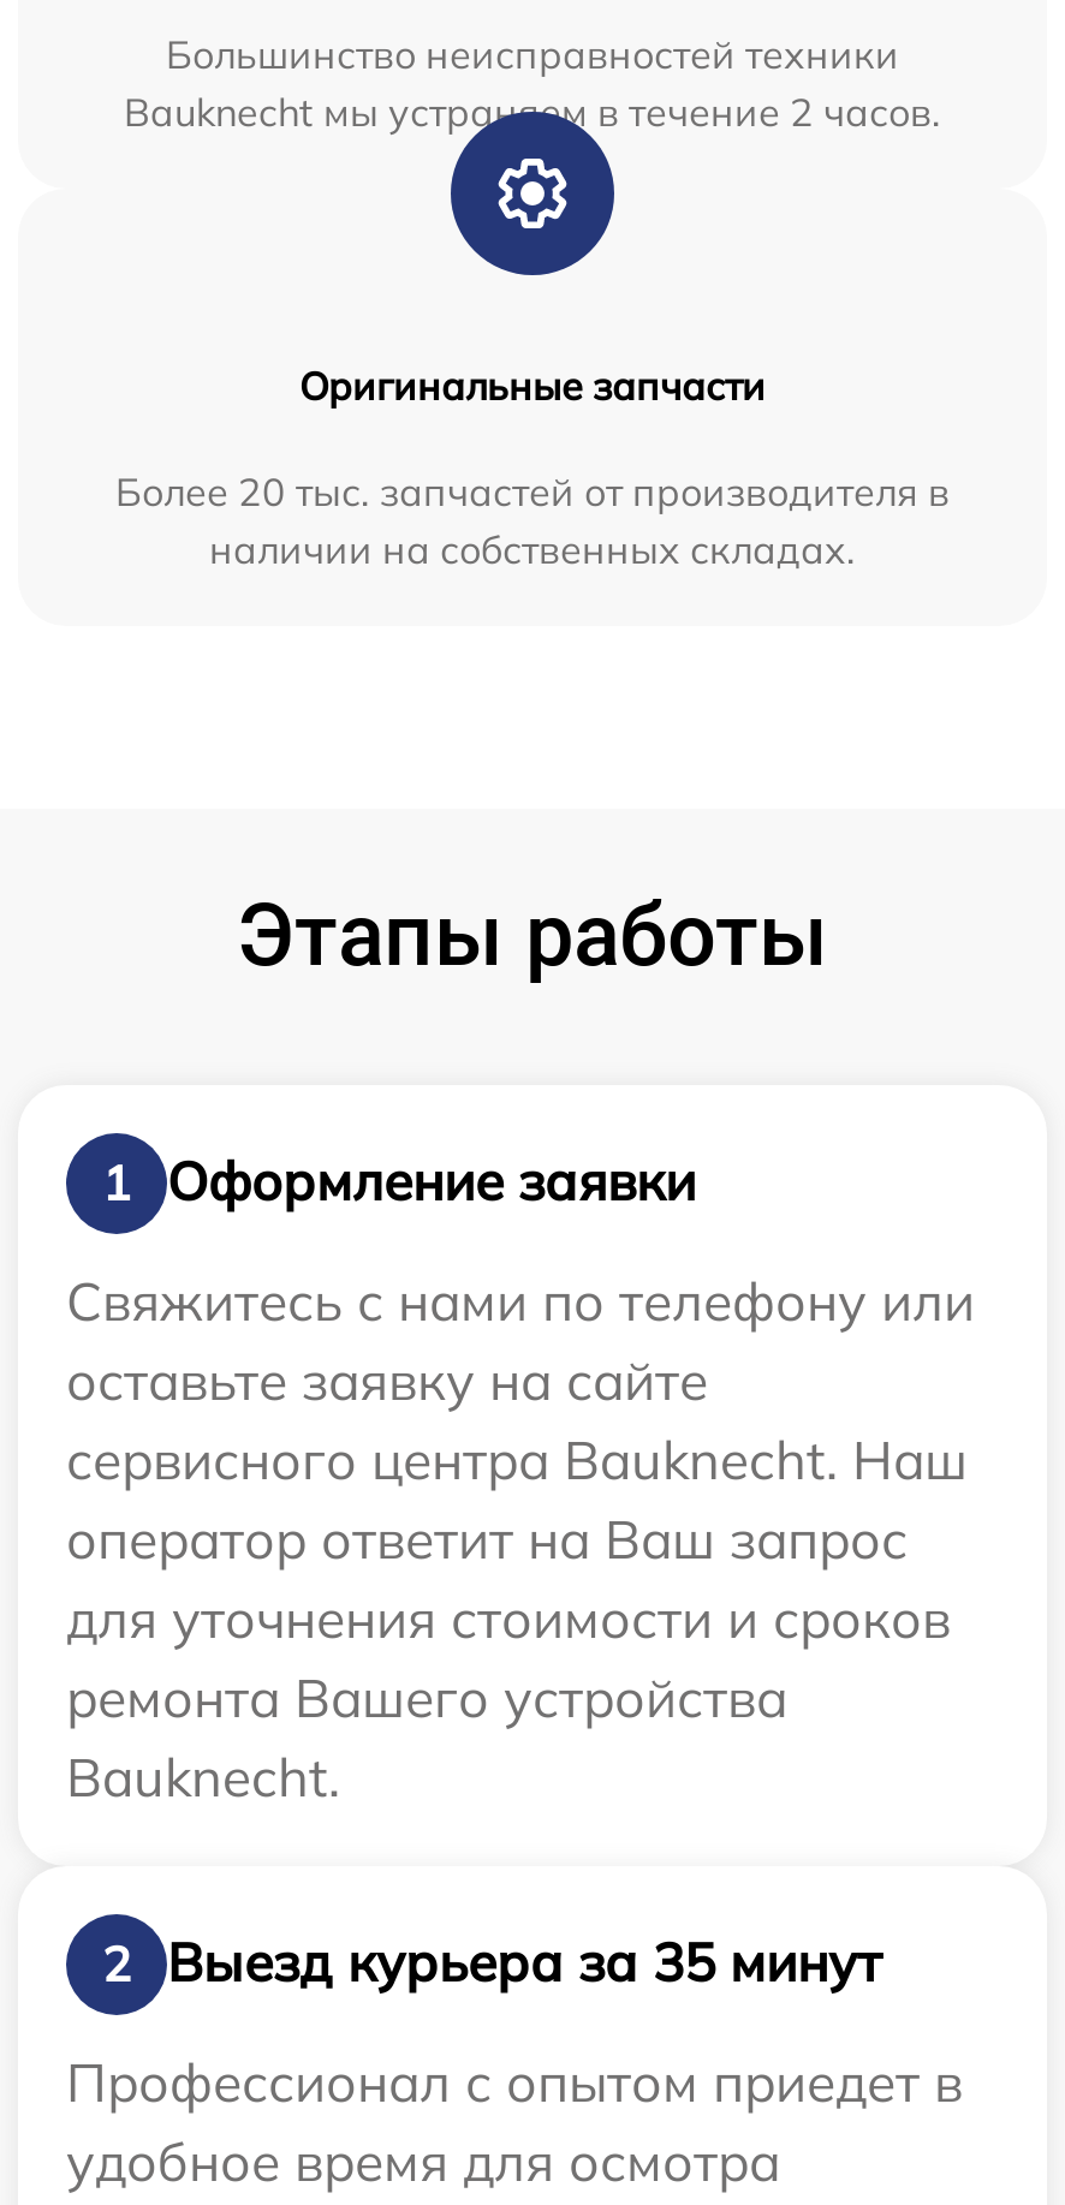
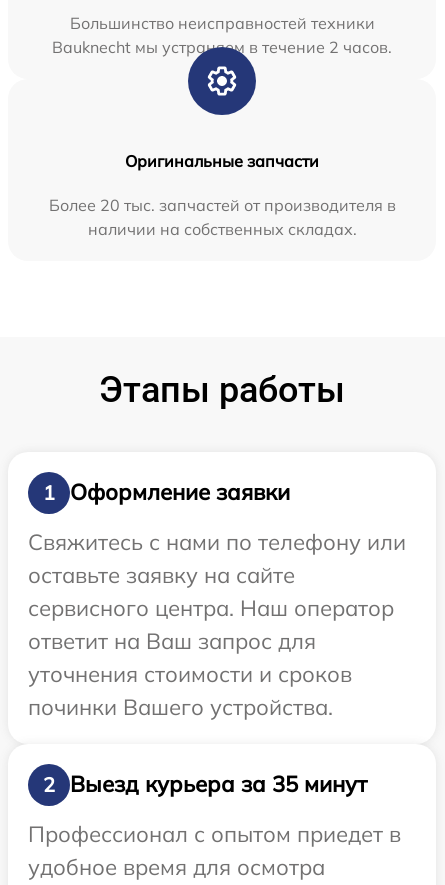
[66,1426,968,1810] сервисного центра Bauknecht. Наш | оператор ответит на Ваш запрос | для уточнения стоимости и сроков | ремонта Вашего устройства | Bauknecht. -> [28,594,394,721] сервисного центра. Наш оператор | ответит на Ваш запрос для | уточнения стоимости и сроков | починки Вашего устройства.

